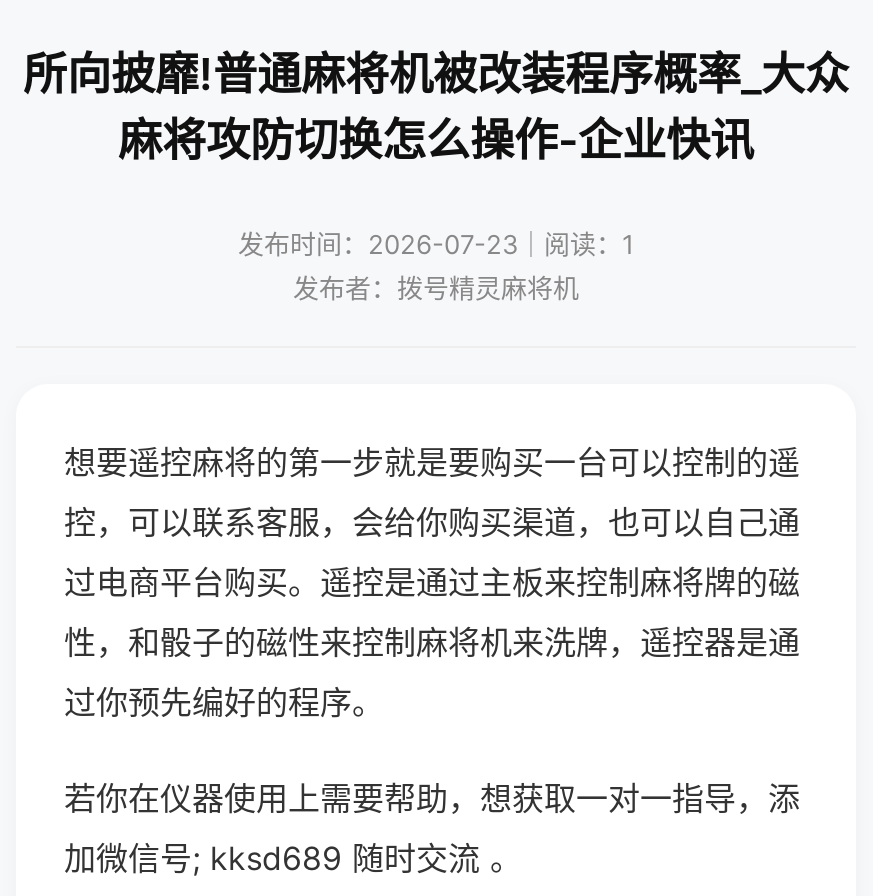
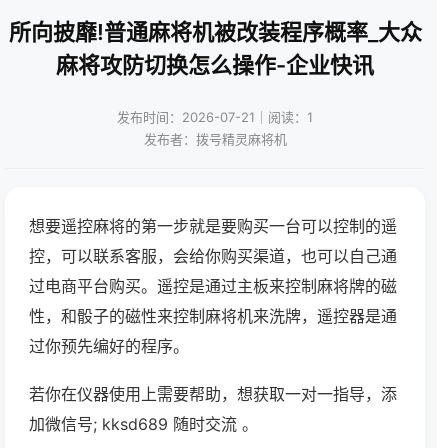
[238,228,634,260] 发布时间：2026-07-23｜阅读：1 -> [117,109,313,125] 发布时间：2026-07-21｜阅读：1

